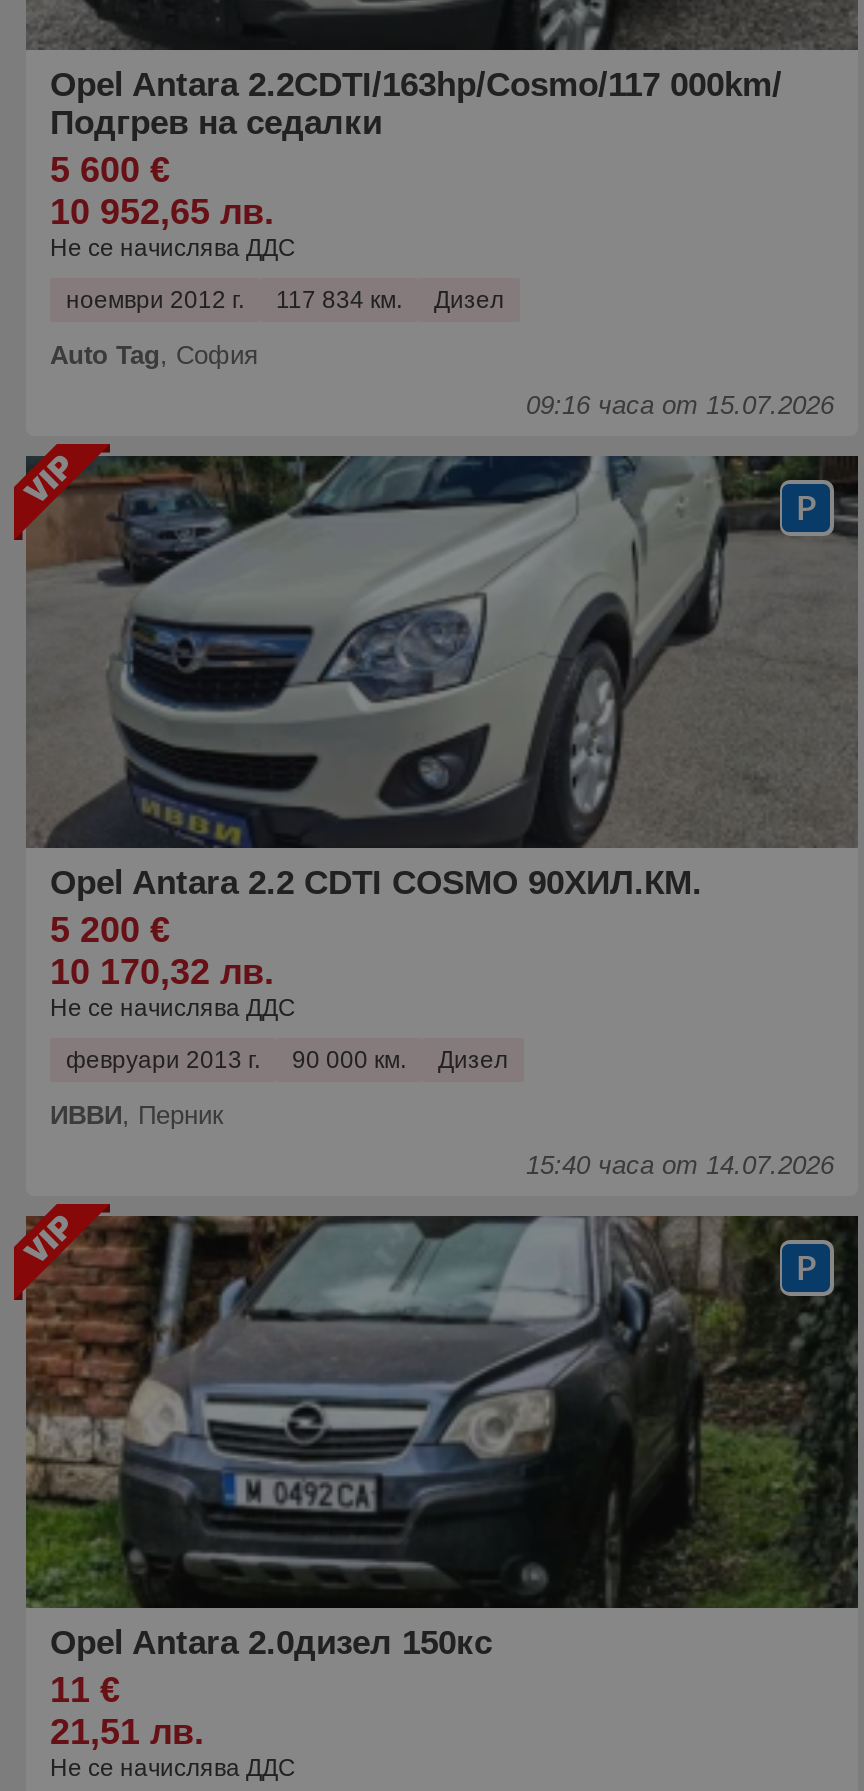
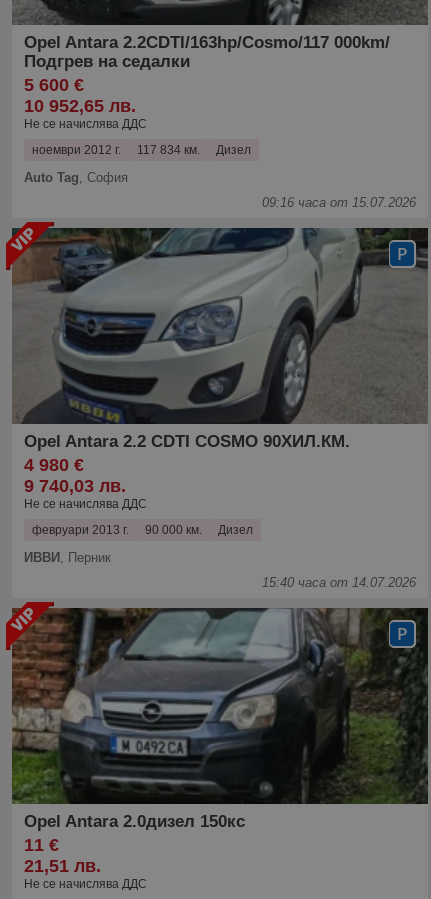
[50,910,170,950] 5 200 € -> [24,455,84,475] 4 980 €
[50,952,274,992] 10 170,32 лв. -> [24,476,126,496] 9 740,03 лв.

